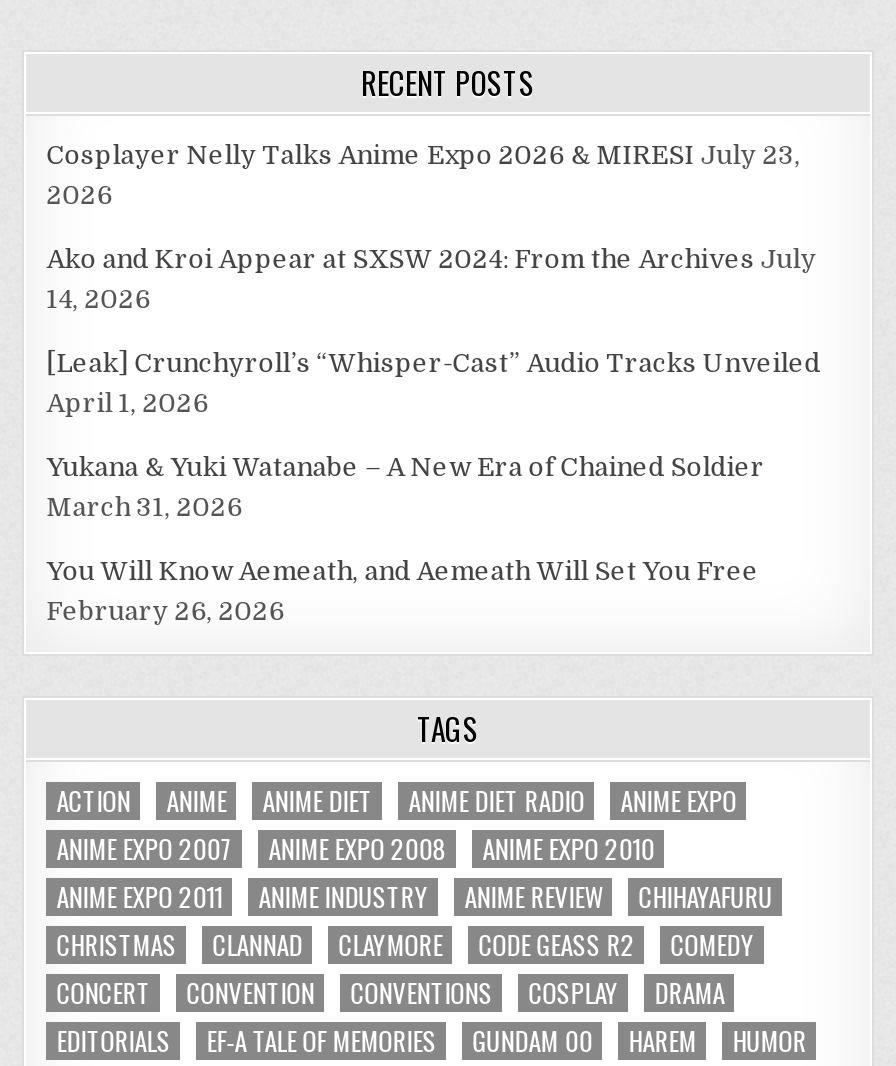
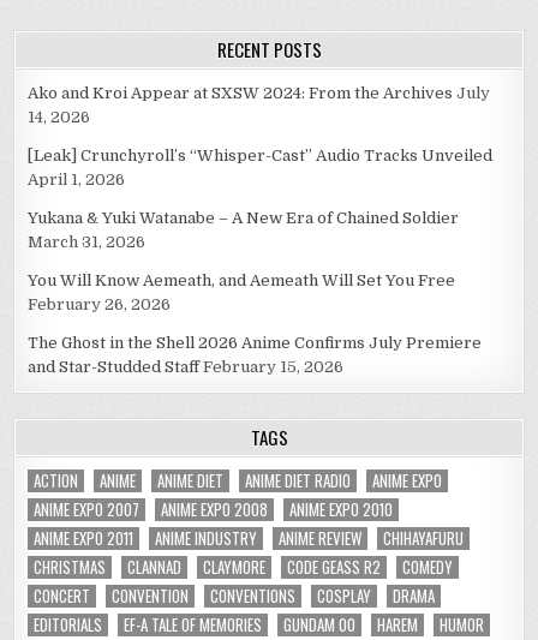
[46,139,800,209] Cosplayer Nelly Talks Anime Expo 2026 & MIRESI July 23, | 2026 -> none
moved [46,243,820,625] -> [28,84,493,313]: Ako and Kroi Appear at SXSW 2024: From the Archives July | 14, 2026 | [Leak] Crunchyroll’s “Whisper-Cast” Audio Tracks Unveiled | April 1, 2026 | Yukana & Yuki Watanabe – A New Era of Chained Soldier | March 31, 2026 | You Will Know Aemeath, and Aemeath Will Set You Free | February 26, 2026
none -> [28,333,482,375] The Ghost in the Shell 2026 Anime Confirms July Premiere | and Star-Studded Staff February 15, 2026

